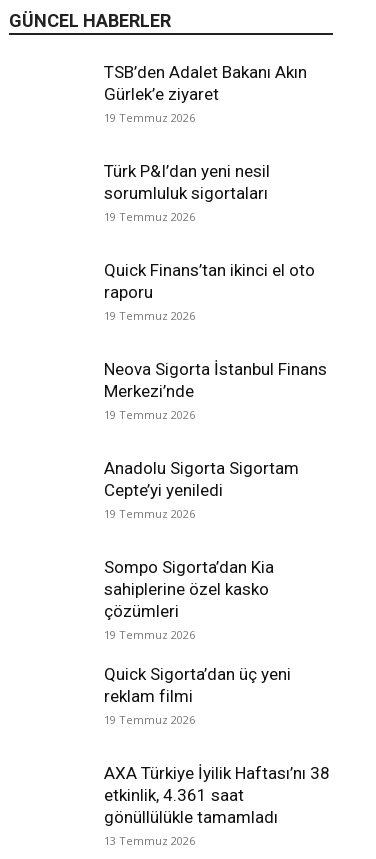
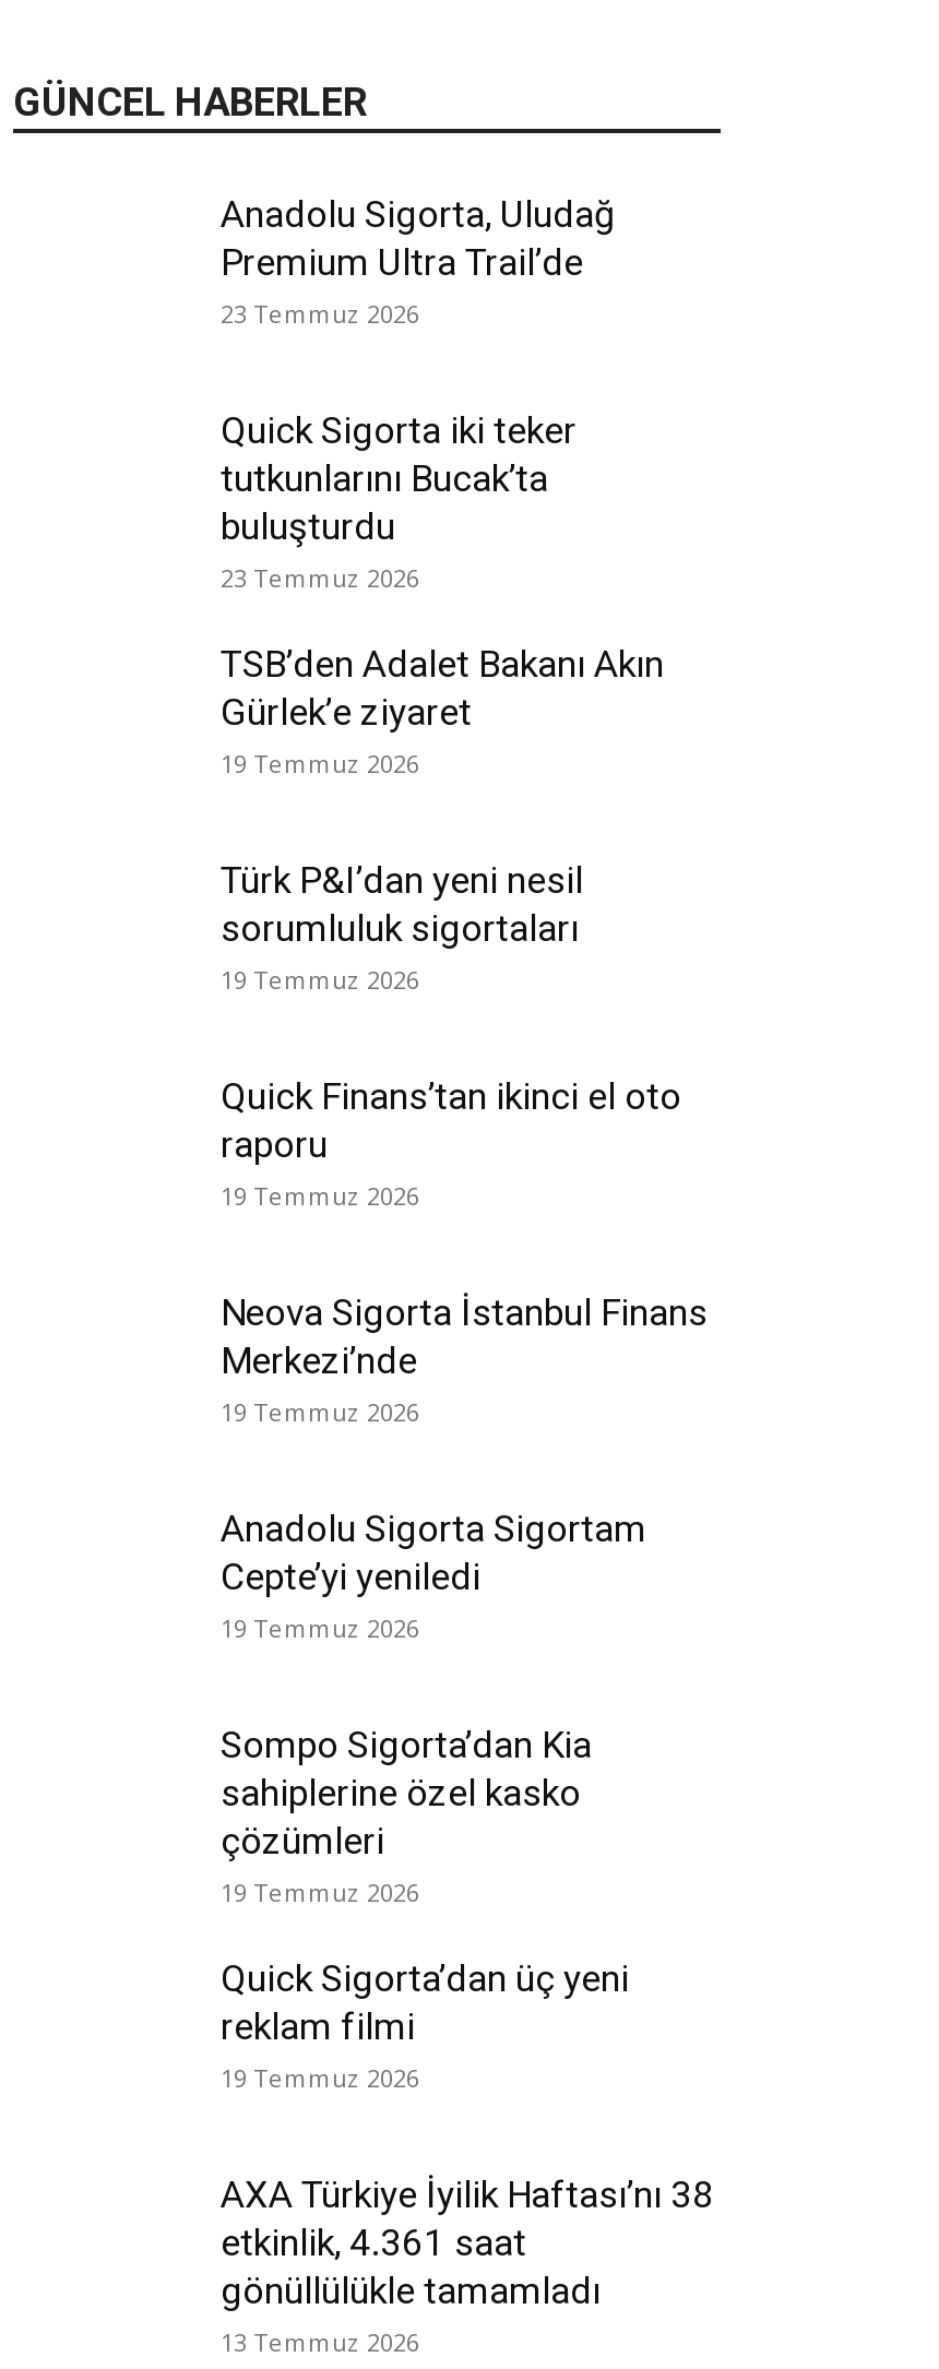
none -> [221,191,616,593] Anadolu Sigorta, Uludağ | Premium Ultra Trail’de | 23 Temmuz 2026 | Quick Sigorta iki teker | tutkunlarını Bucak’ta | buluşturdu | 23 Temmuz 2026

